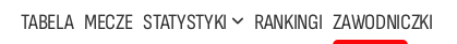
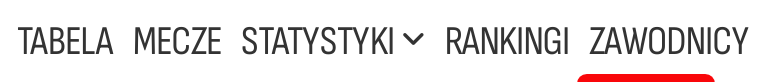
[254,10,433,35] RANKINGI ZAWODNICZKI -> [445,18,749,66] RANKINGI ZAWODNICY

